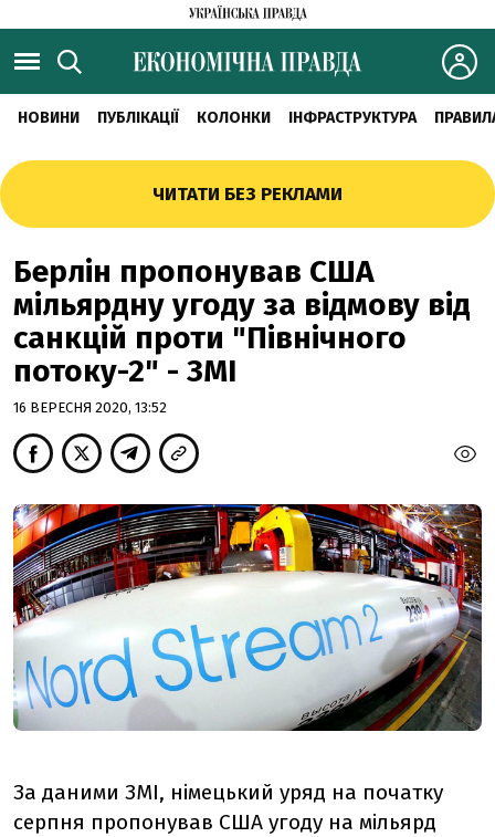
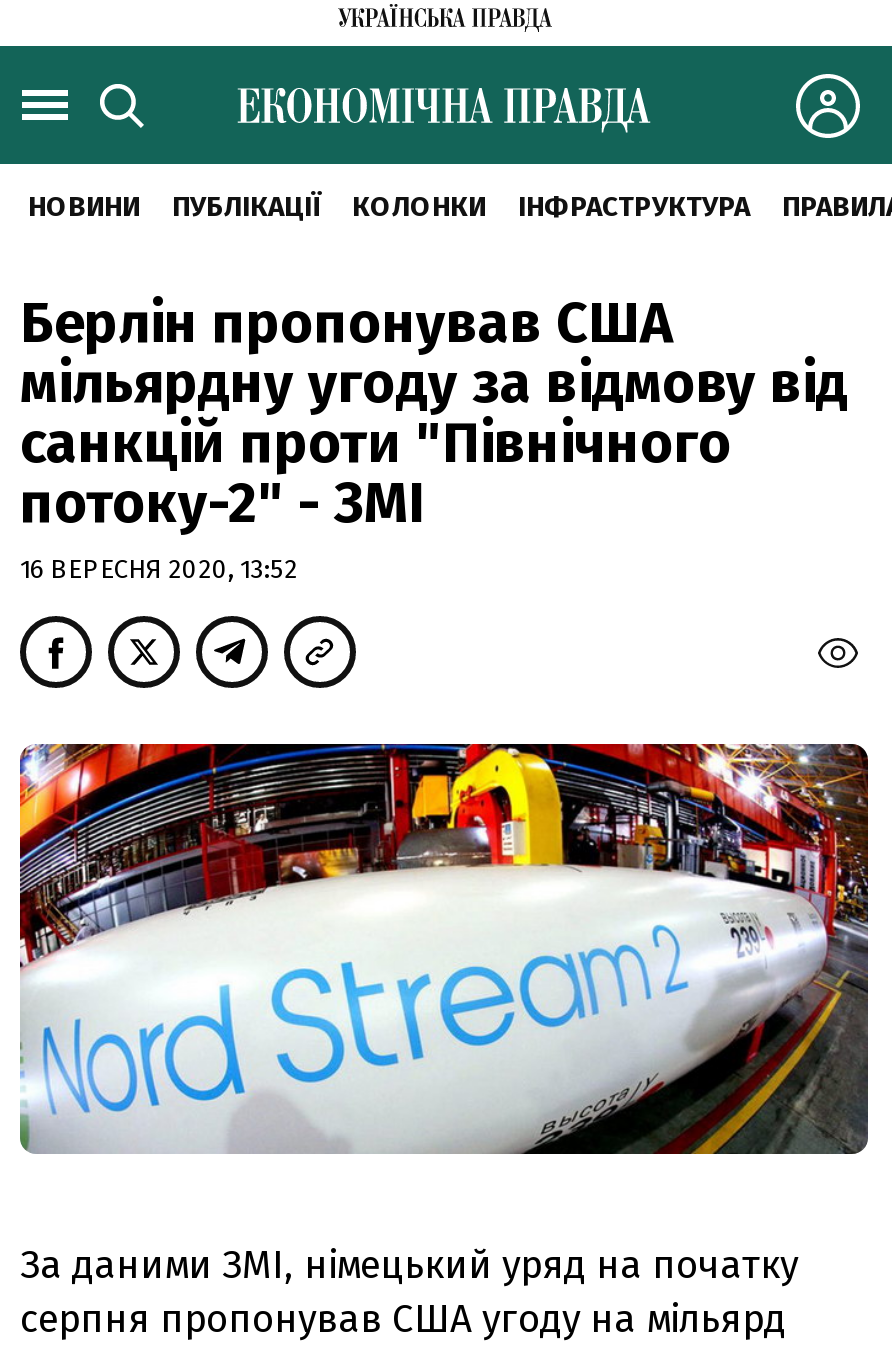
[152,182,343,206] ЧИТАТИ БЕЗ РЕКЛАМИ -> none

